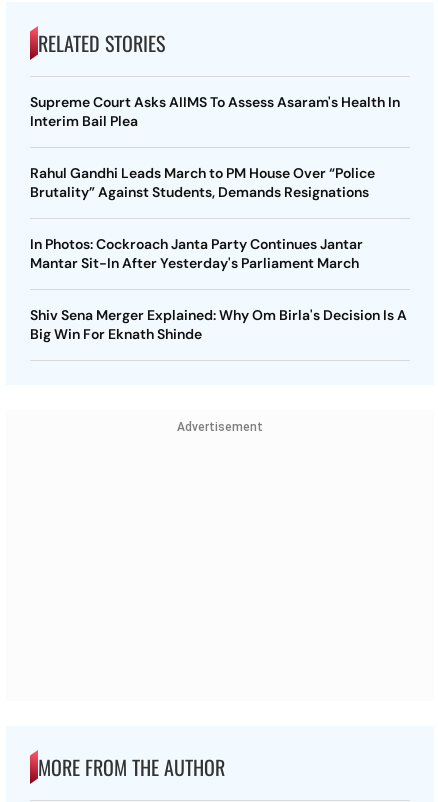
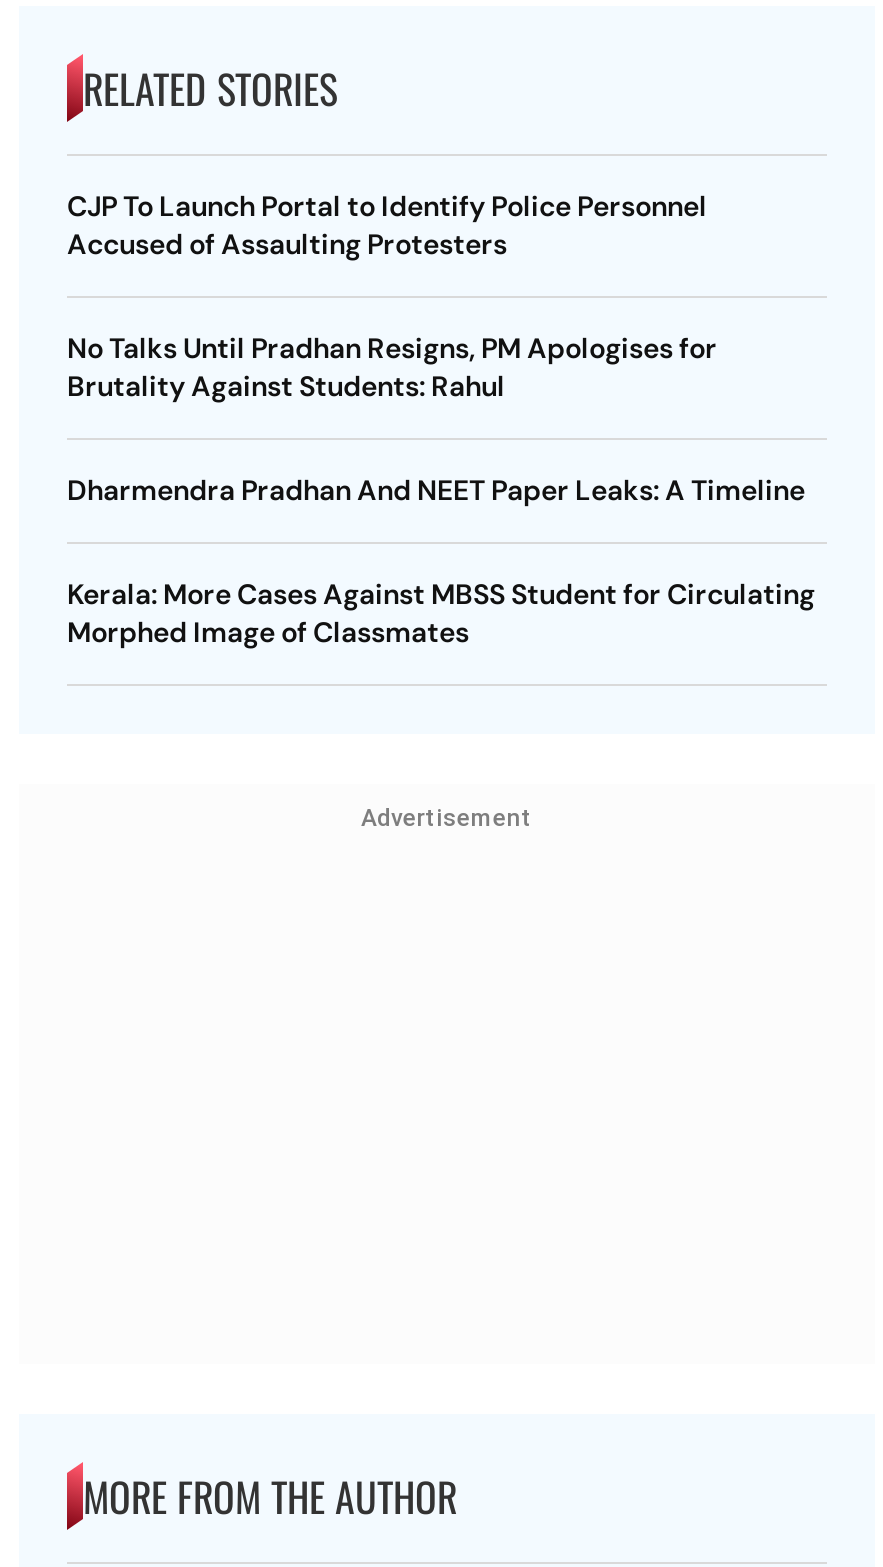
[30,93,400,130] Supreme Court Asks AIIMS To Assess Asaram's Health In | Interim Bail Plea -> [67,188,707,262] CJP To Launch Portal to Identify Police Personnel | Accused of Assaulting Protesters
[30,164,375,201] Rahul Gandhi Leads March to PM House Over “Police | Brutality” Against Students, Demands Resignations -> [67,330,717,404] No Talks Until Pradhan Resigns, PM Apologises for | Brutality Against Students: Rahul
[30,235,363,272] In Photos: Cockroach Janta Party Continues Jantar | Mantar Sit-In After Yesterday's Parliament March -> [67,472,805,508] Dharmendra Pradhan And NEET Paper Leaks: A Timeline
[30,306,407,343] Shiv Sena Merger Explained: Why Om Birla's Decision Is A | Big Win For Eknath Shinde -> [67,576,815,650] Kerala: More Cases Against MBSS Student for Circulating | Morphed Image of Classmates

